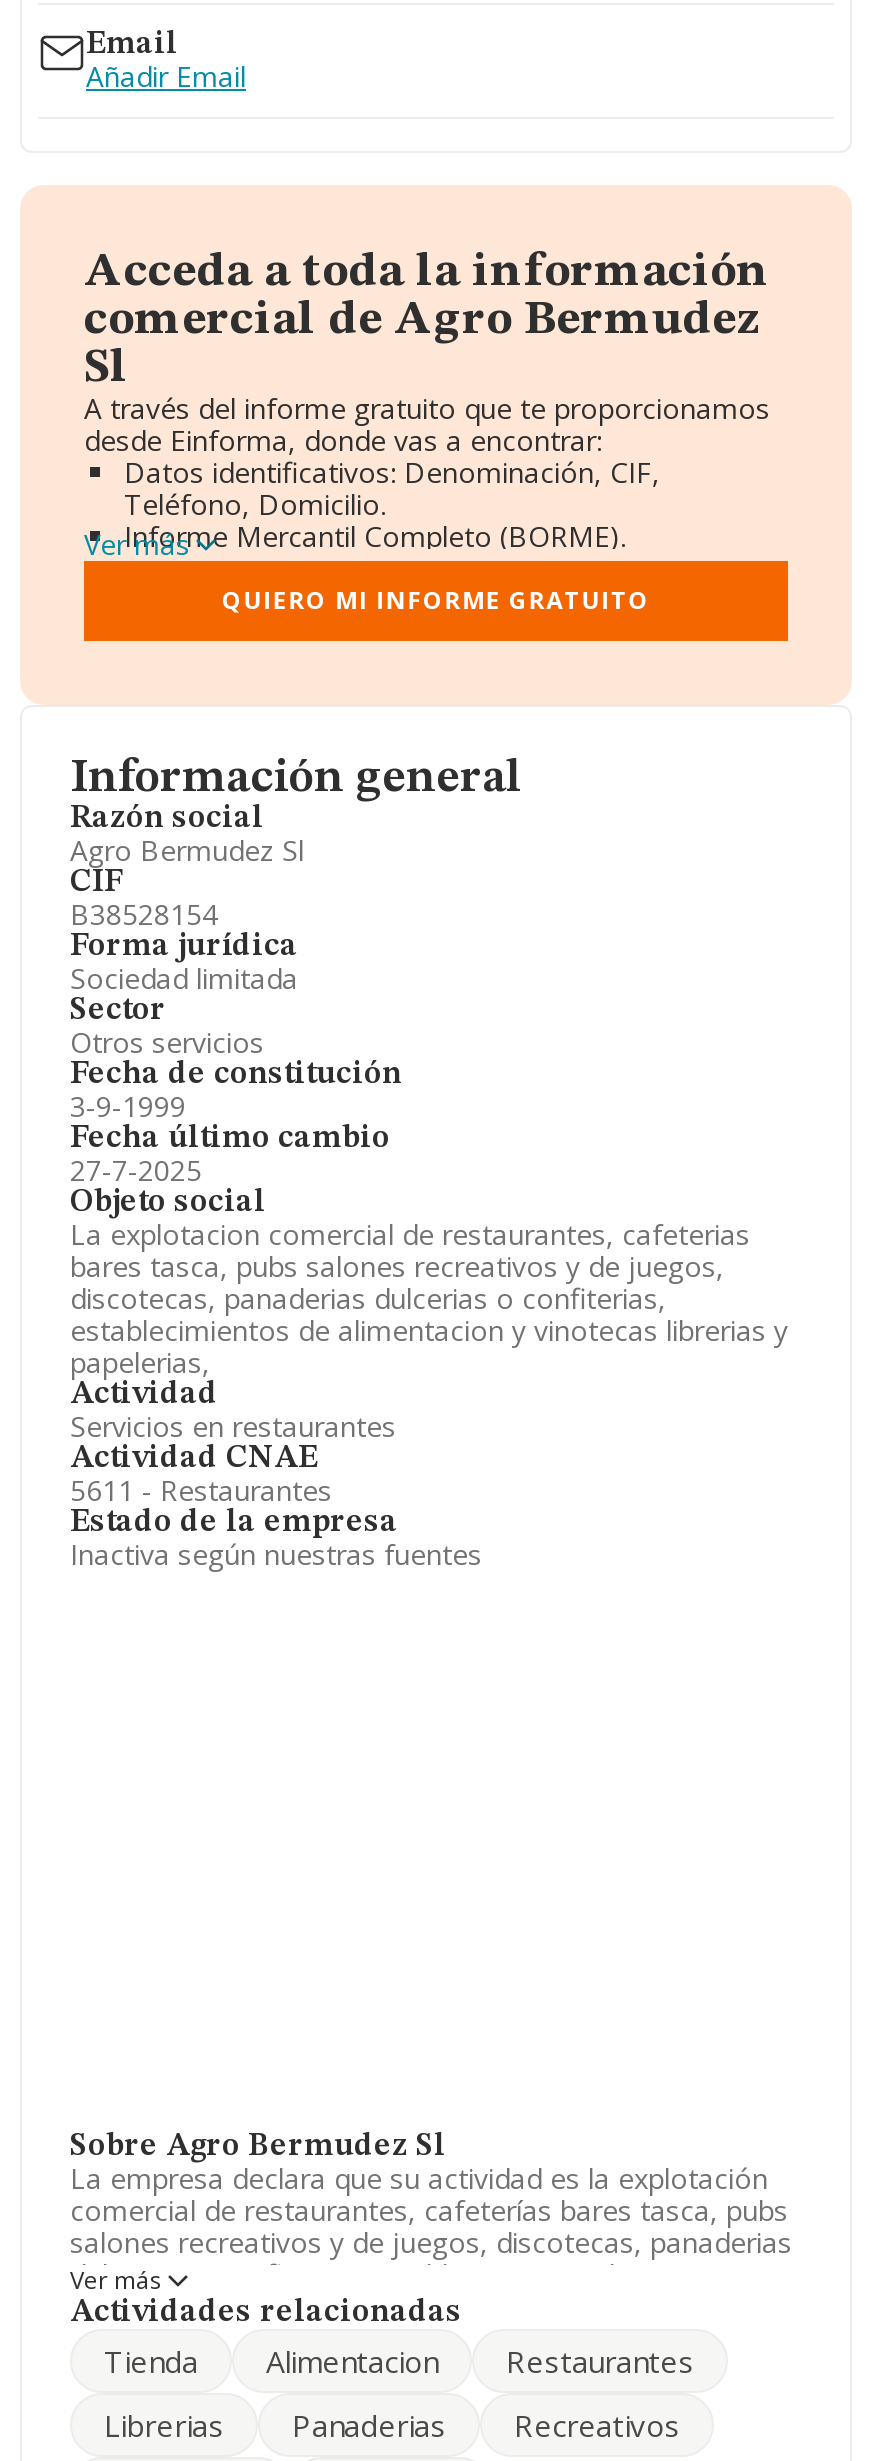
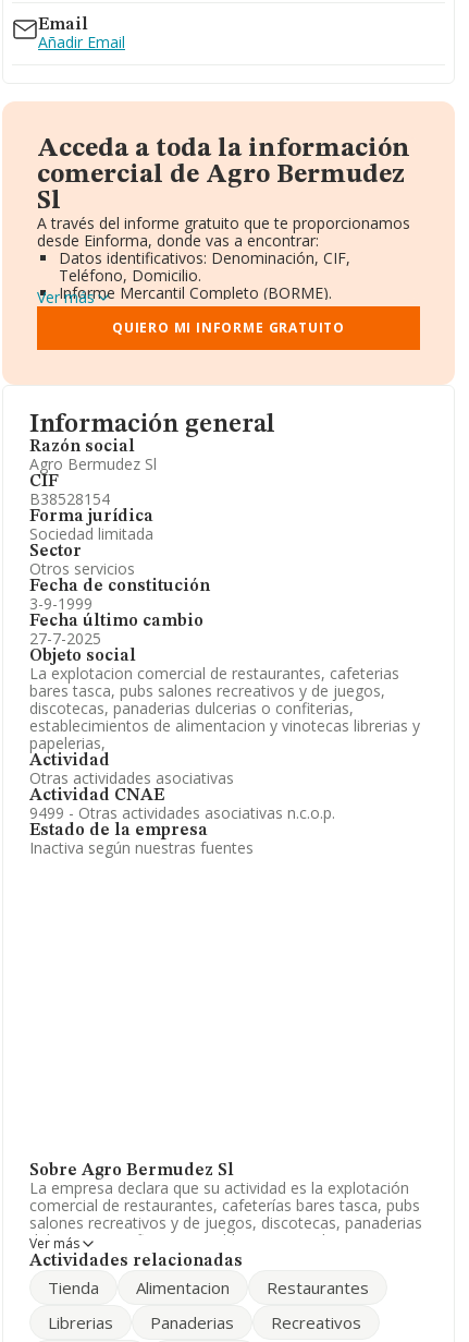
[70,1407,396,1445] Servicios en restaurantes -> [29,767,234,788] Otras actividades asociativas
[70,1471,332,1509] 5611 - Restaurantes -> [29,802,335,823] 9499 - Otras actividades asociativas n.c.o.p.

